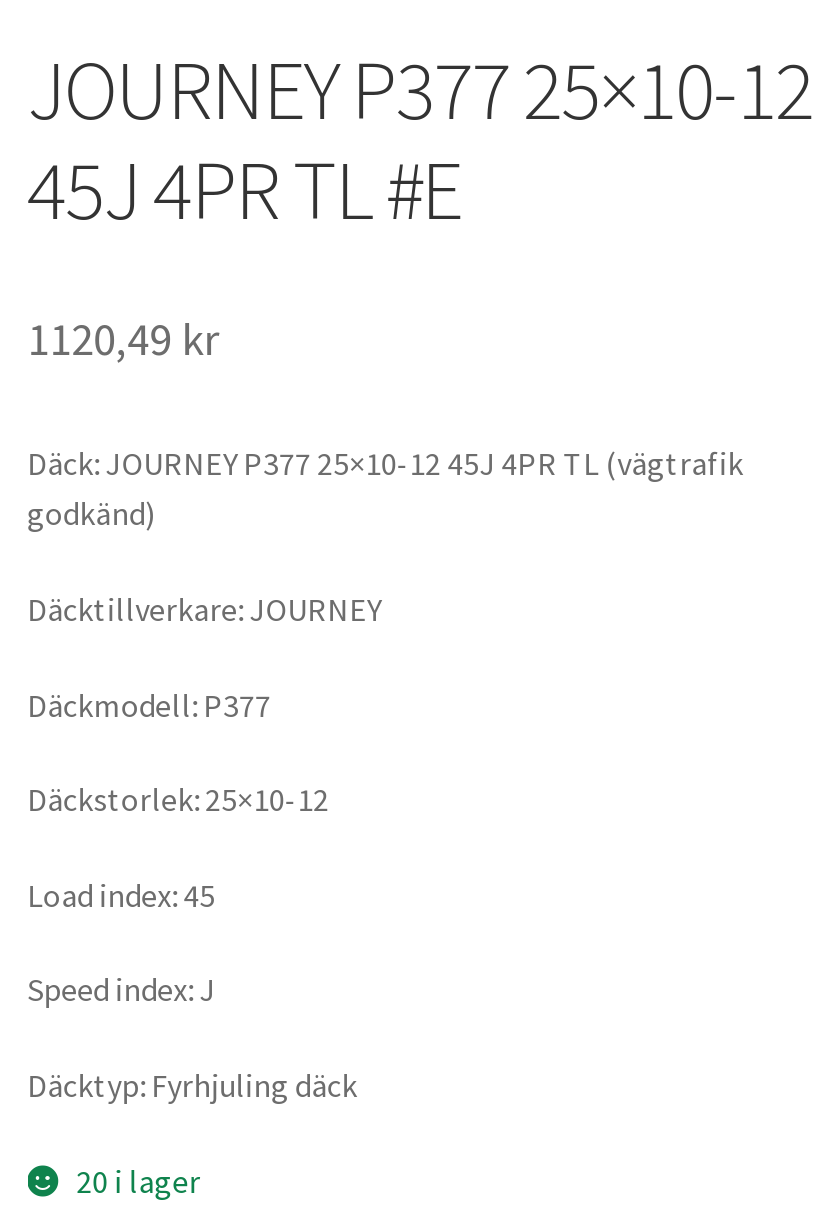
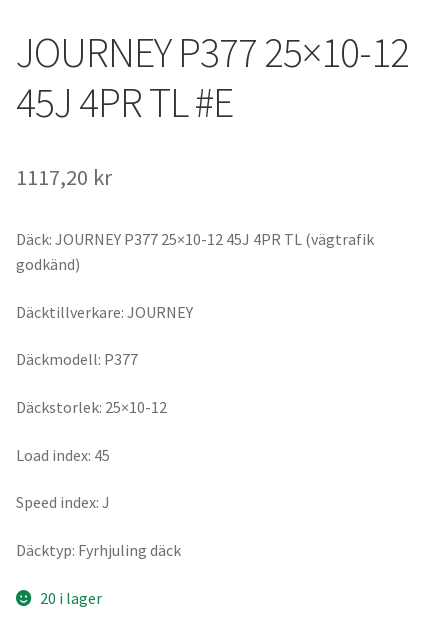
[27,311,219,367] 1120,49 kr -> [16,163,112,191] 1117,20 kr

